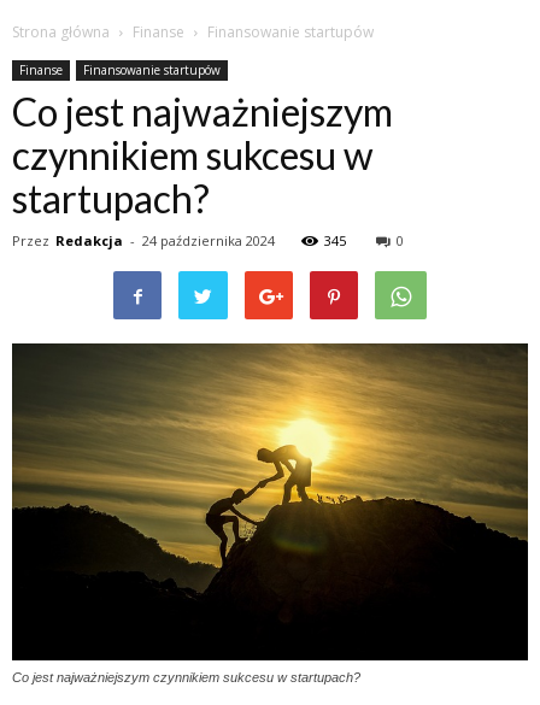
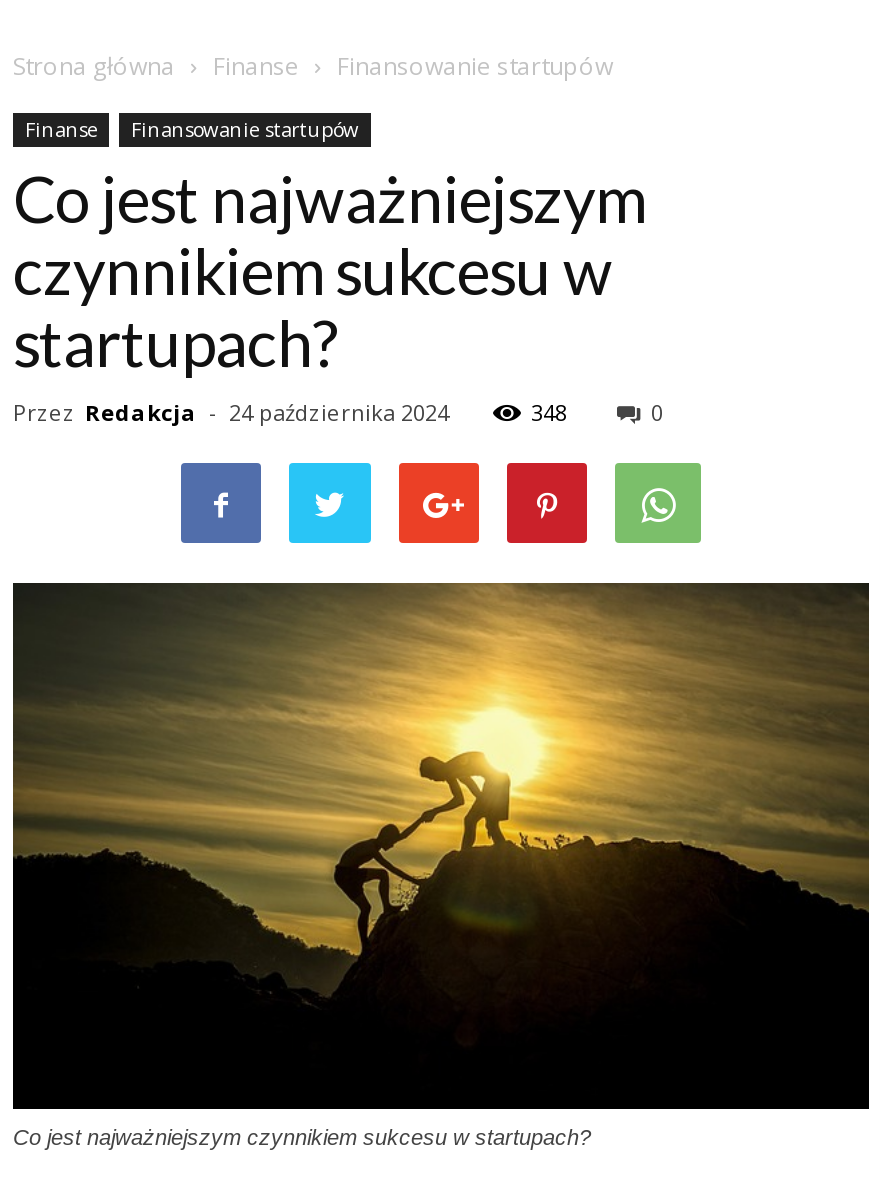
[324,231,346,249] 345 -> [531,397,567,427] 348

